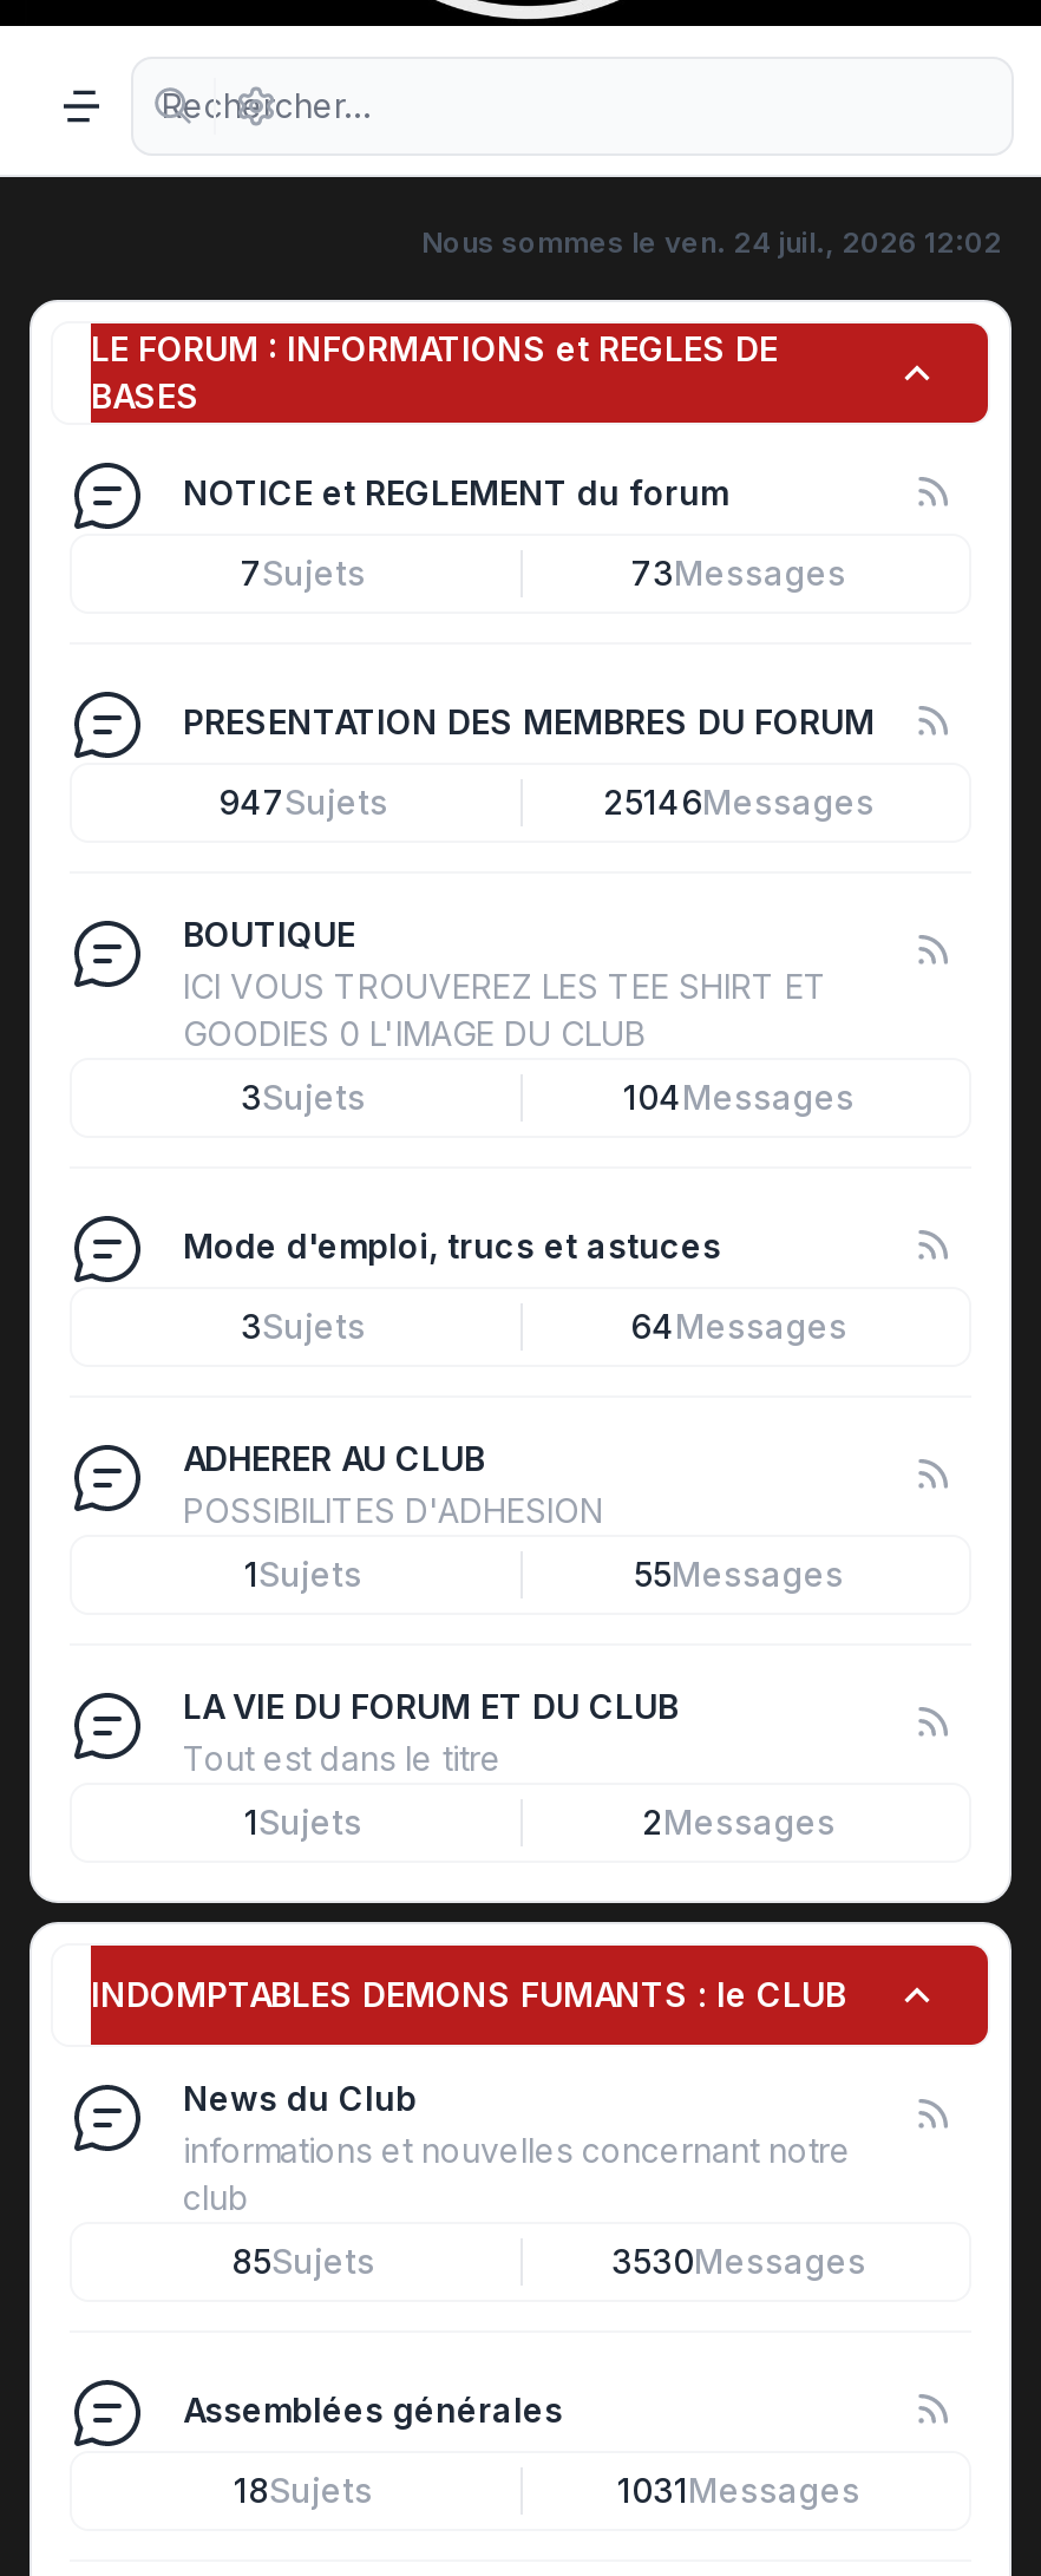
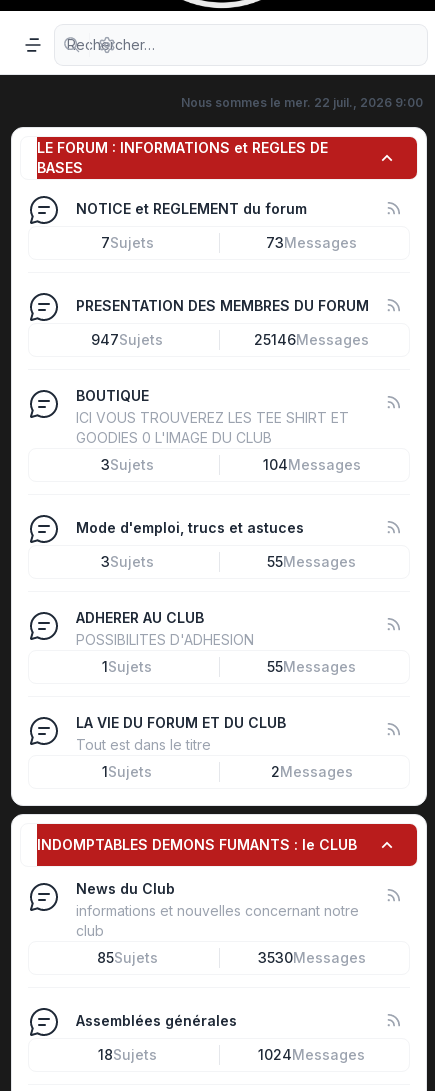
[421,224,1002,260] Nous sommes le ven. 24 juil., 2026 12:02 -> [181,95,423,110] Nous sommes le mer. 22 juil., 2026 9:00
[630,1306,847,1346] 64Messages -> [267,553,356,570] 55Messages
[617,2470,860,2510] 1031Messages -> [258,1046,365,1063] 1024Messages

